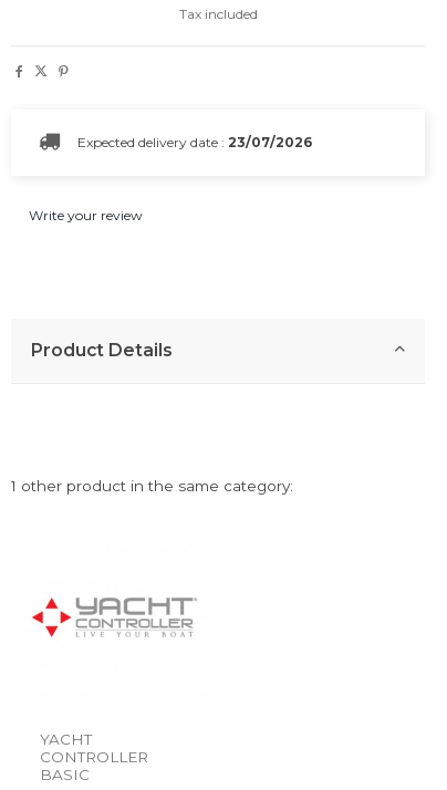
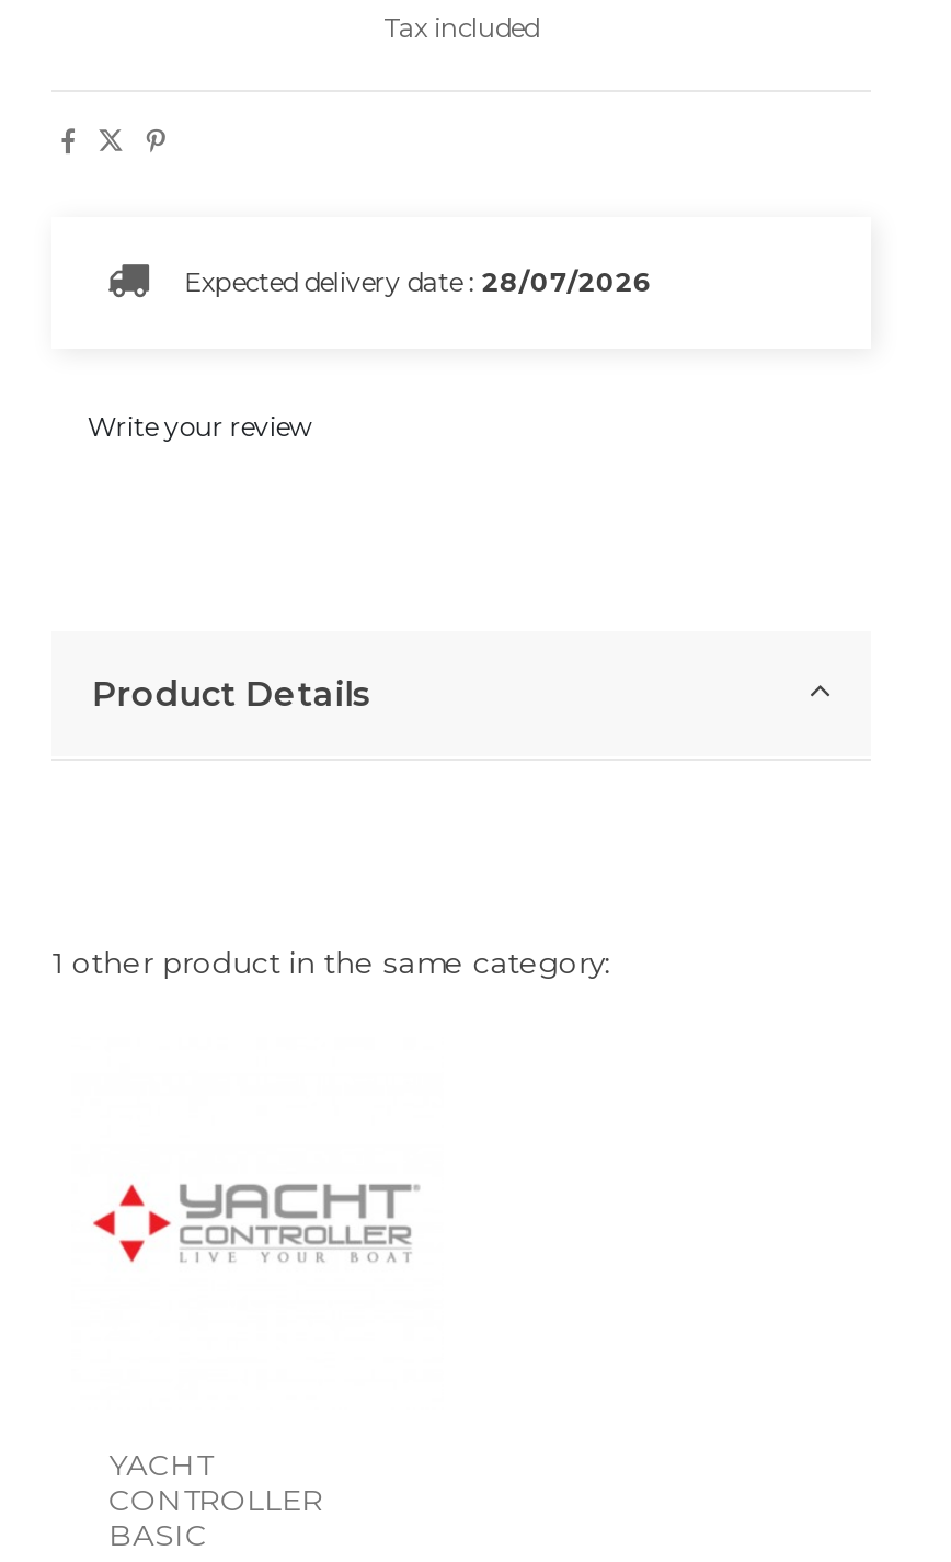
[78,134,312,151] Expected delivery date : 23/07/2026 -> [184,265,651,298] Expected delivery date : 28/07/2026

